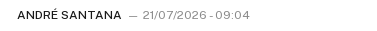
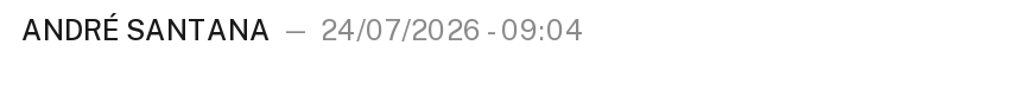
[17,8,250,22] ANDRÉ SANTANA 21/07/2026 - 09:04 -> [21,13,584,46] ANDRÉ SANTANA 24/07/2026 - 09:04

